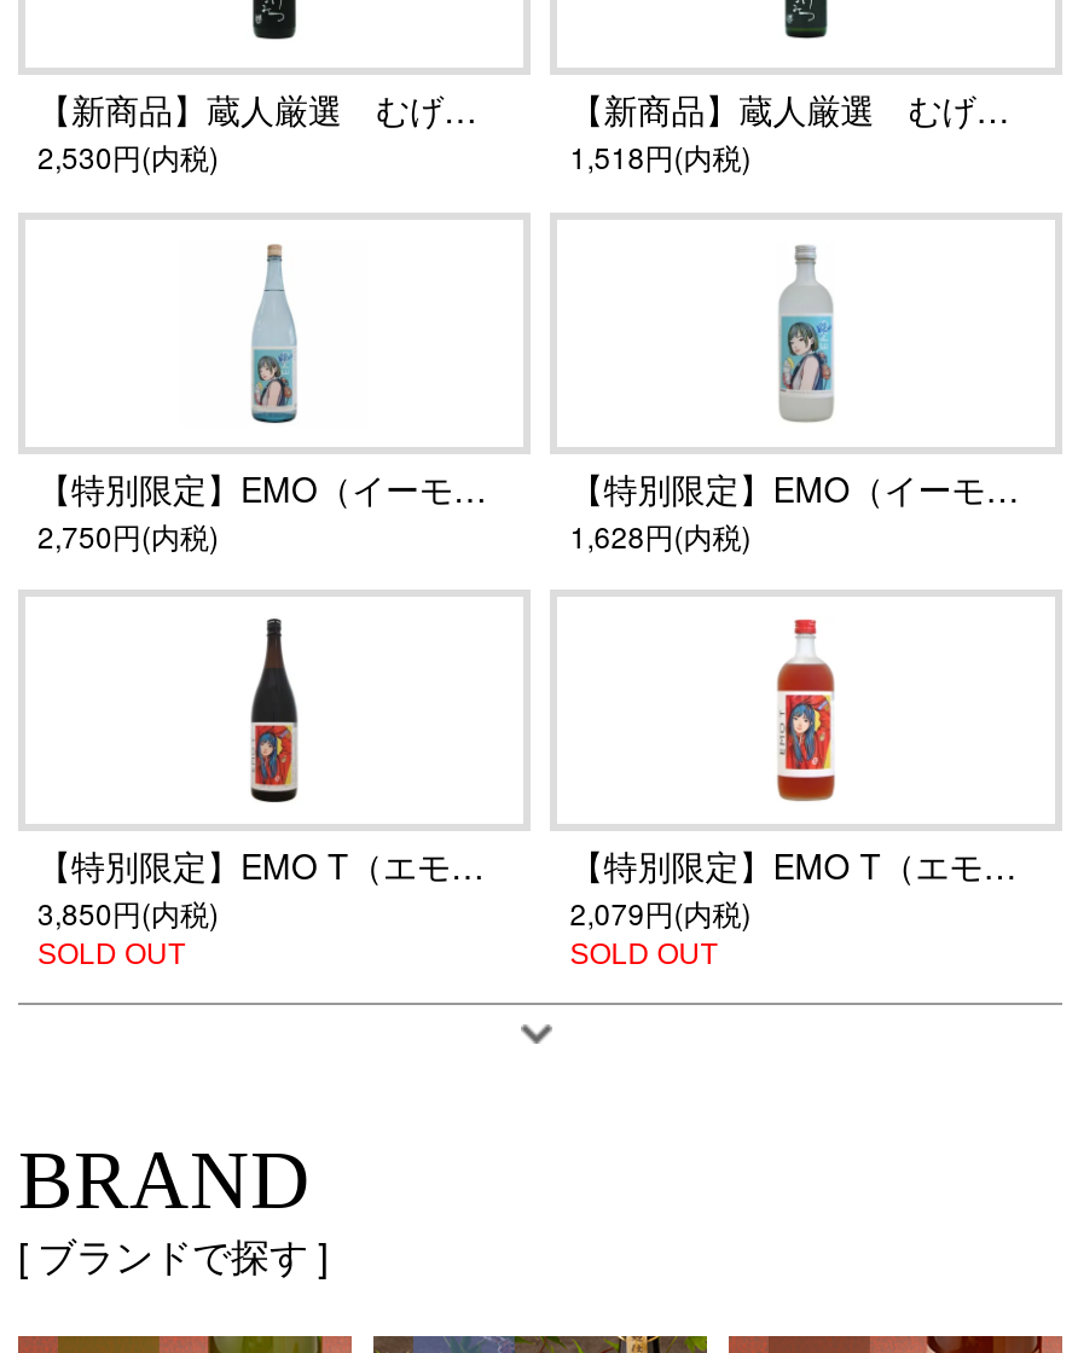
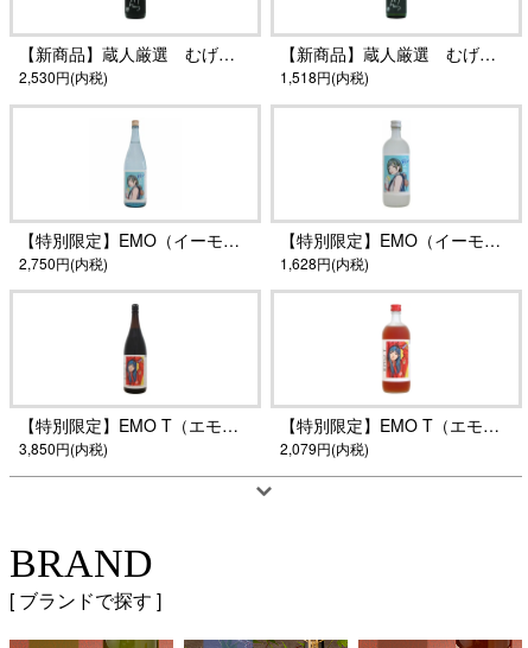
[37,939,185,972] SOLD OUT -> none
[570,939,717,972] SOLD OUT -> none

